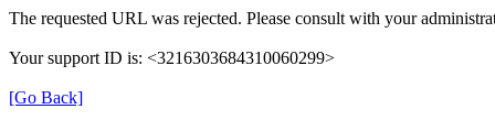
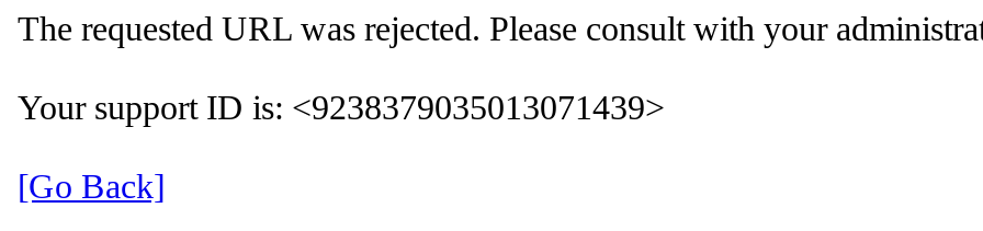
[9,48,335,67] Your support ID is: <3216303684310060299> -> [18,89,665,126] Your support ID is: <9238379035013071439>

